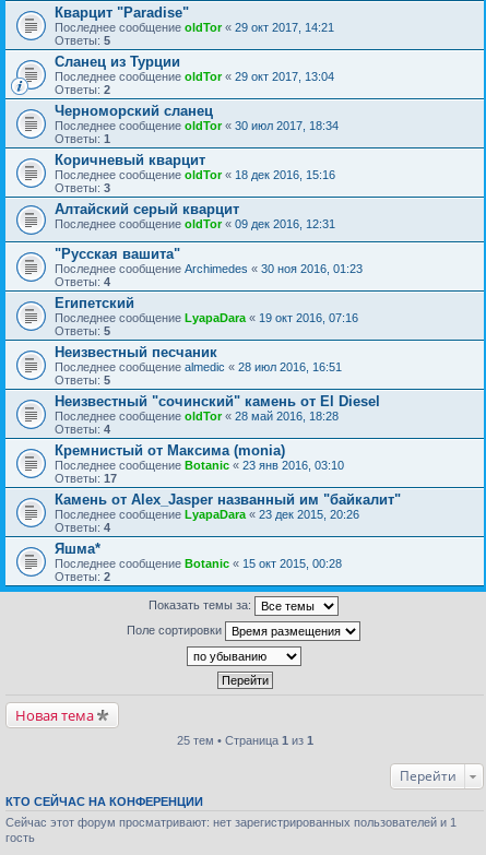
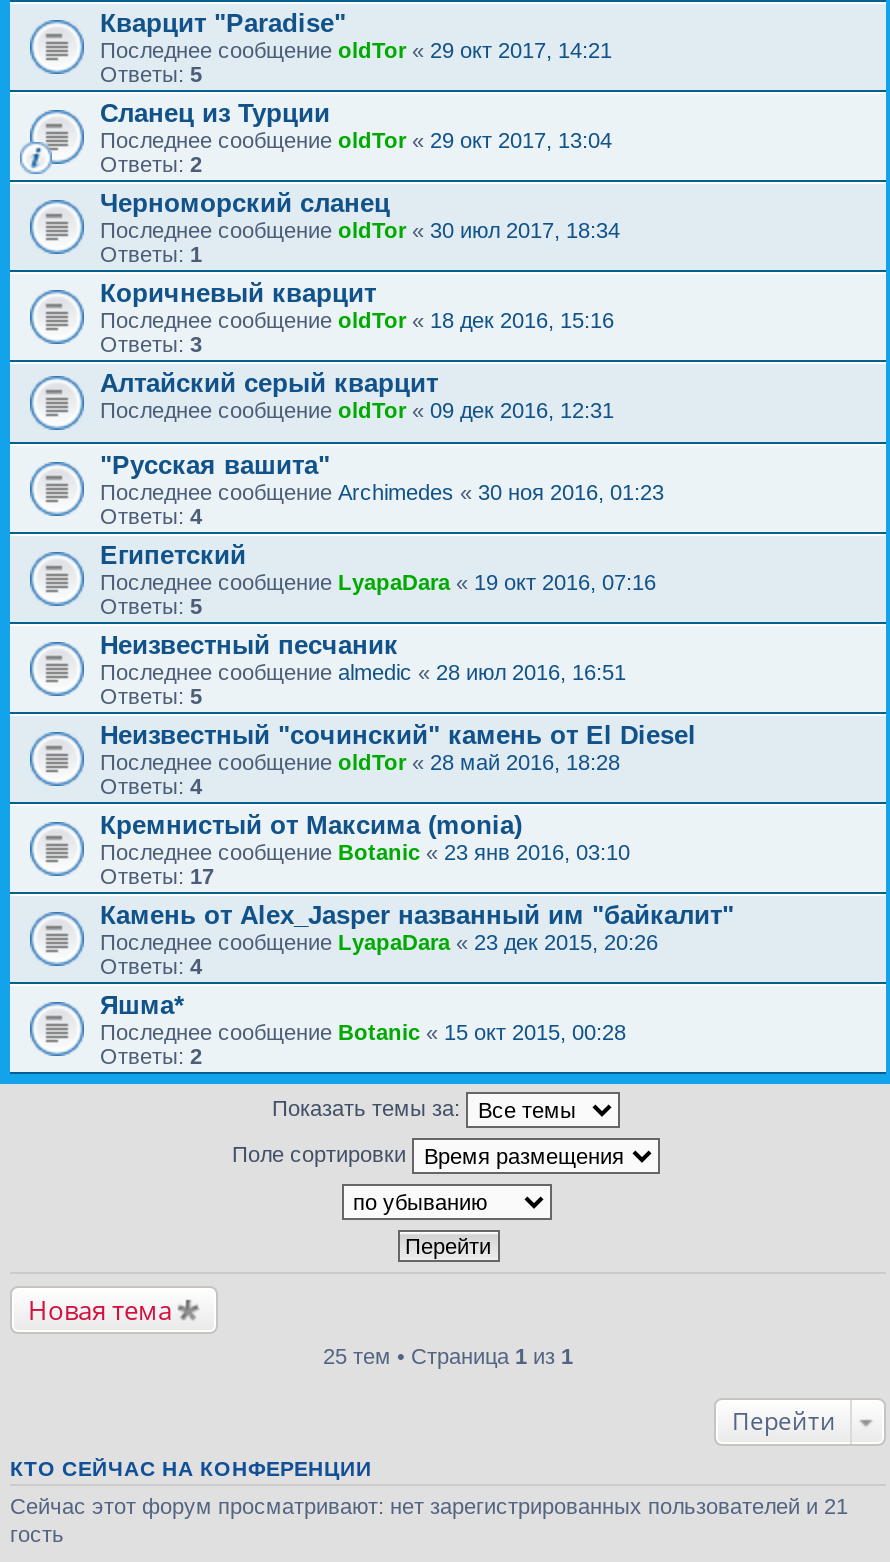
[5,816,457,829] Сейчас этот форум просматривают: нет зарегистрированных пользователей и 1 -> [10,1494,848,1518] Сейчас этот форум просматривают: нет зарегистрированных пользователей и 21

